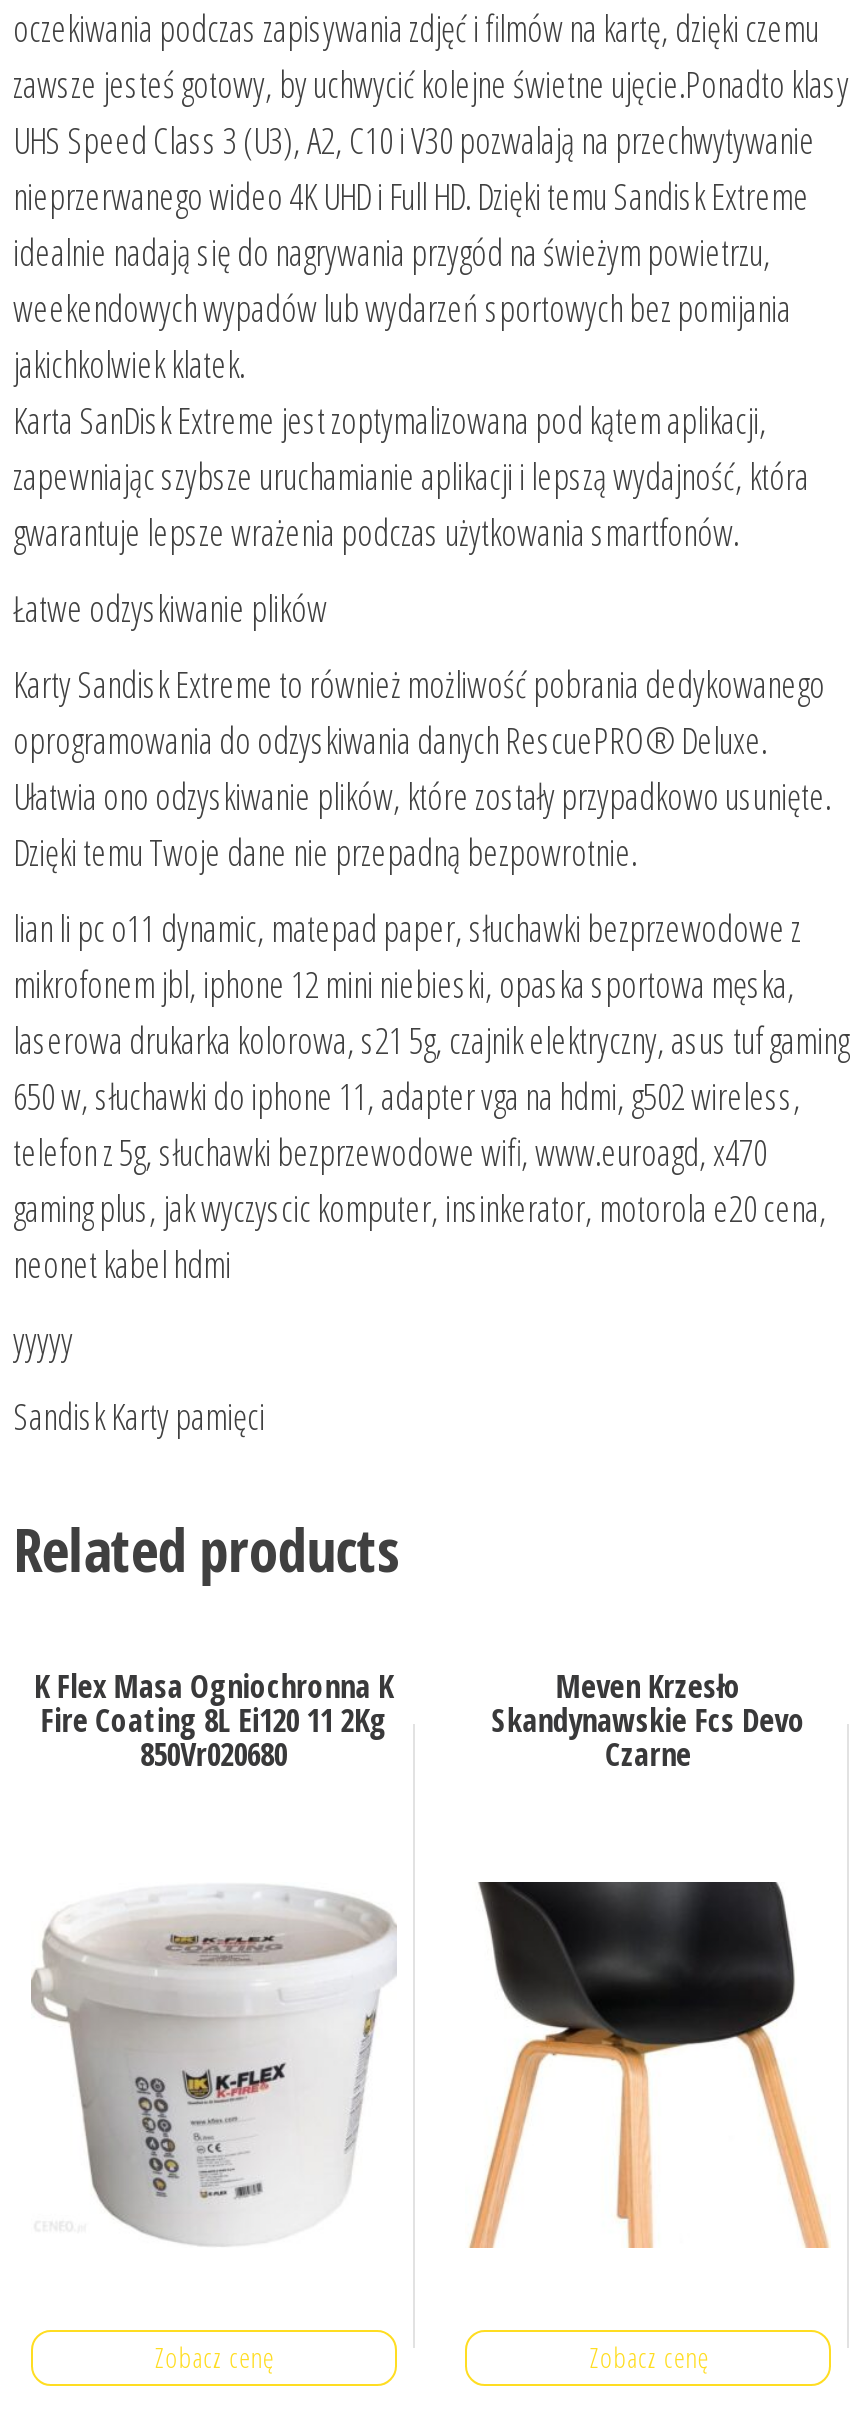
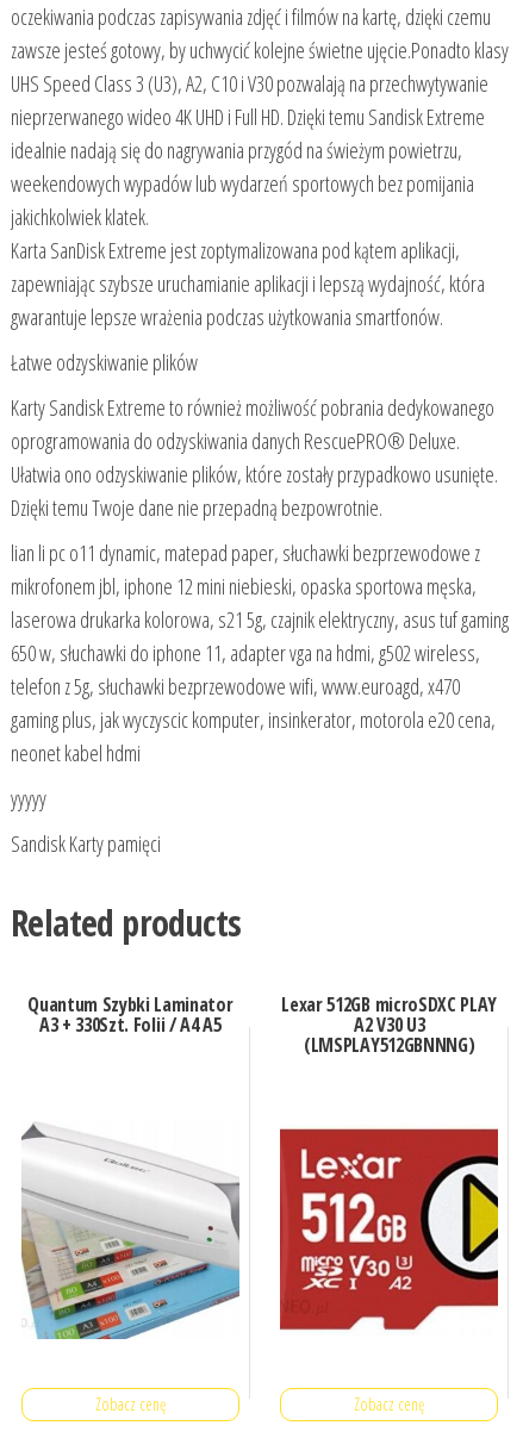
[34,1665,393,1777] K Flex Masa Ogniochronna K | Fire Coating 8L Ei120 11 2Kg | 850Vr020680 -> [28,992,233,1038] Quantum Szybki Laminator | A3 + 330Szt. Folii / A4 A5
[491,1665,805,1777] Meven Krzesło | Skandynawskie Fcs Devo | Czarne -> [282,992,497,1059] Lexar 512GB microSDXC PLAY | A2 V30 U3 | (LMSPLAY512GBNNNG)
[31,1886,397,2248] [image] -> [20,1122,241,1340] [image]
[465,1880,831,2250] [image] -> [279,1121,499,1339] [image]

